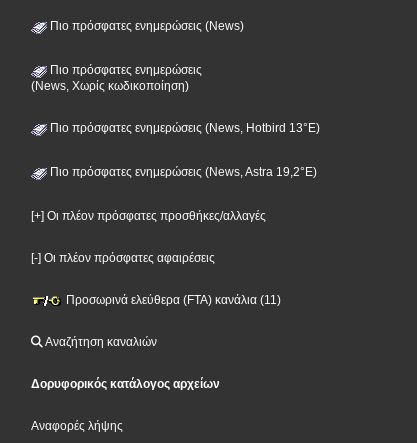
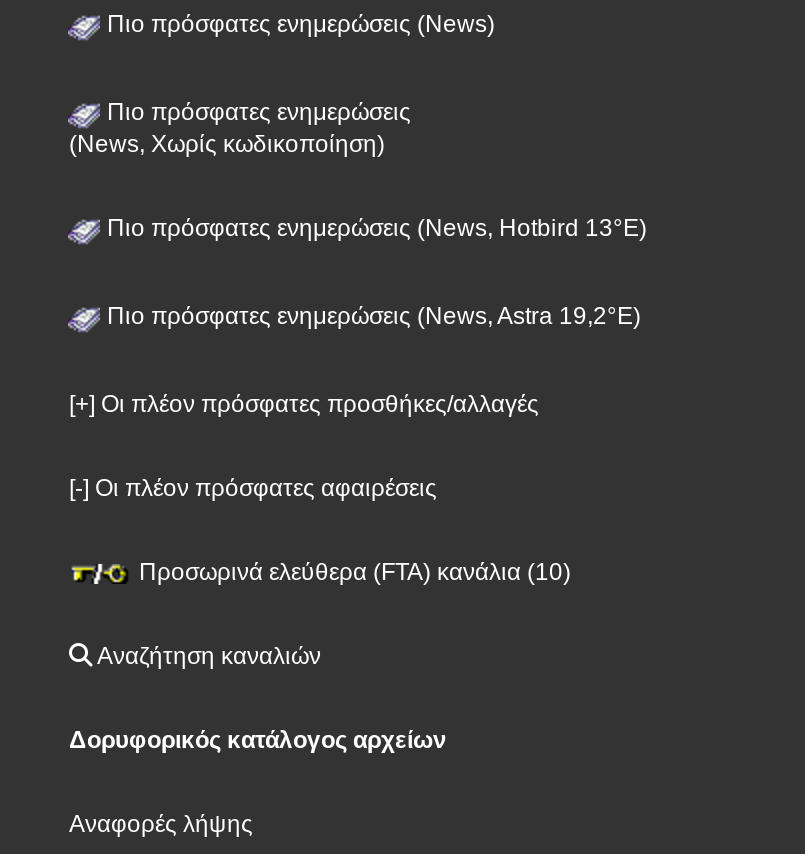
[63,293,281,307] Προσωρινά ελεύθερα (FTA) κανάλια (11) -> [133,557,571,585] Προσωρινά ελεύθερα (FTA) κανάλια (10)

